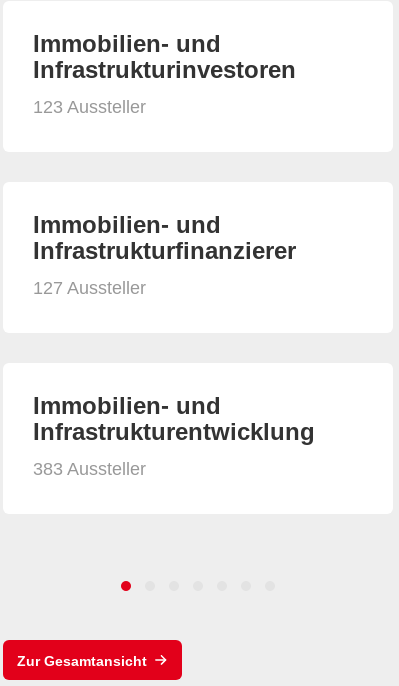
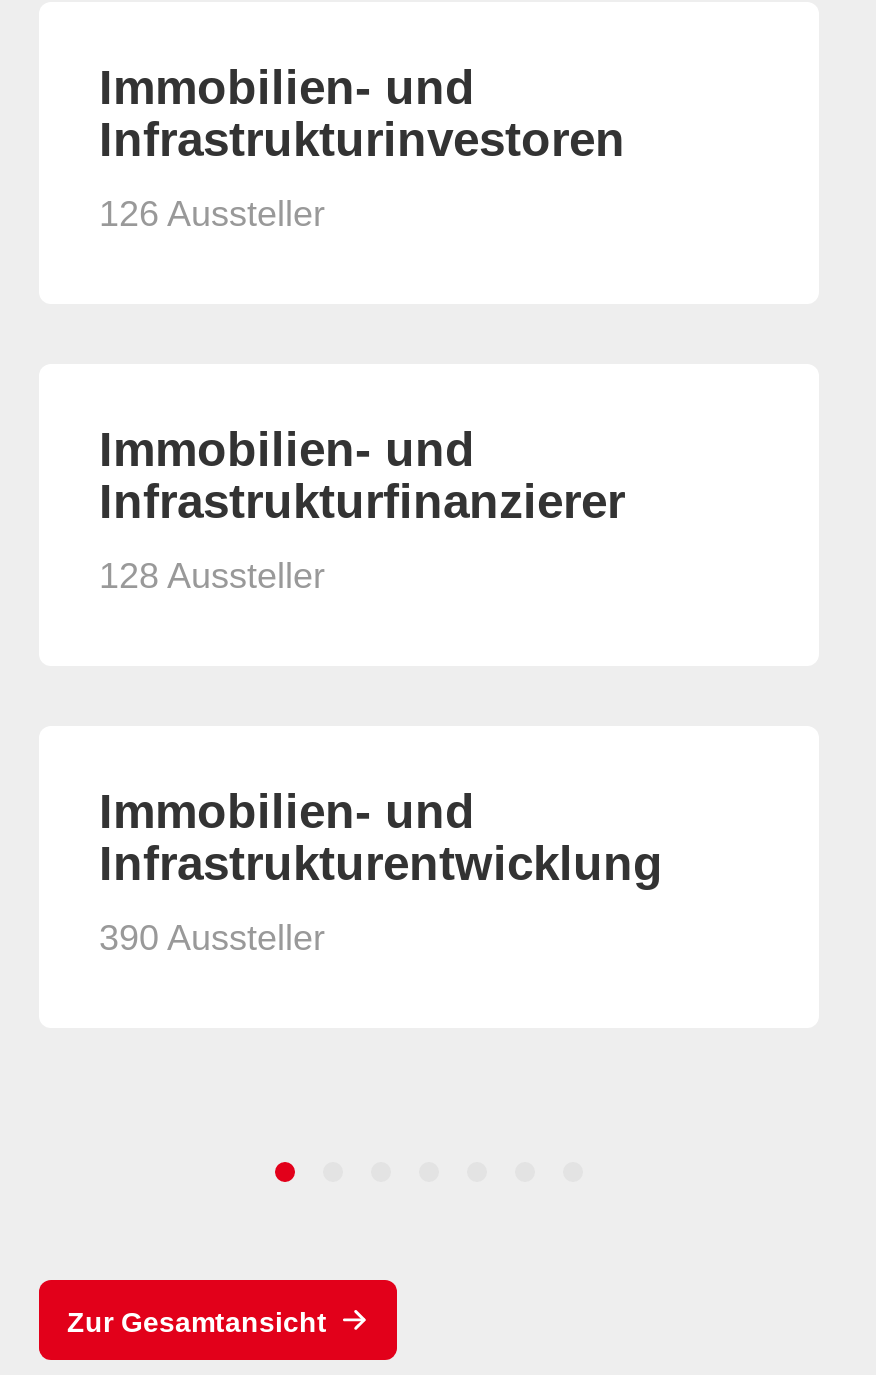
[33,97,146,117] 123 Aussteller -> [99,194,325,234] 126 Aussteller
[33,278,146,298] 127 Aussteller -> [99,556,325,596] 128 Aussteller
[33,459,146,479] 383 Aussteller -> [99,918,325,958] 390 Aussteller

